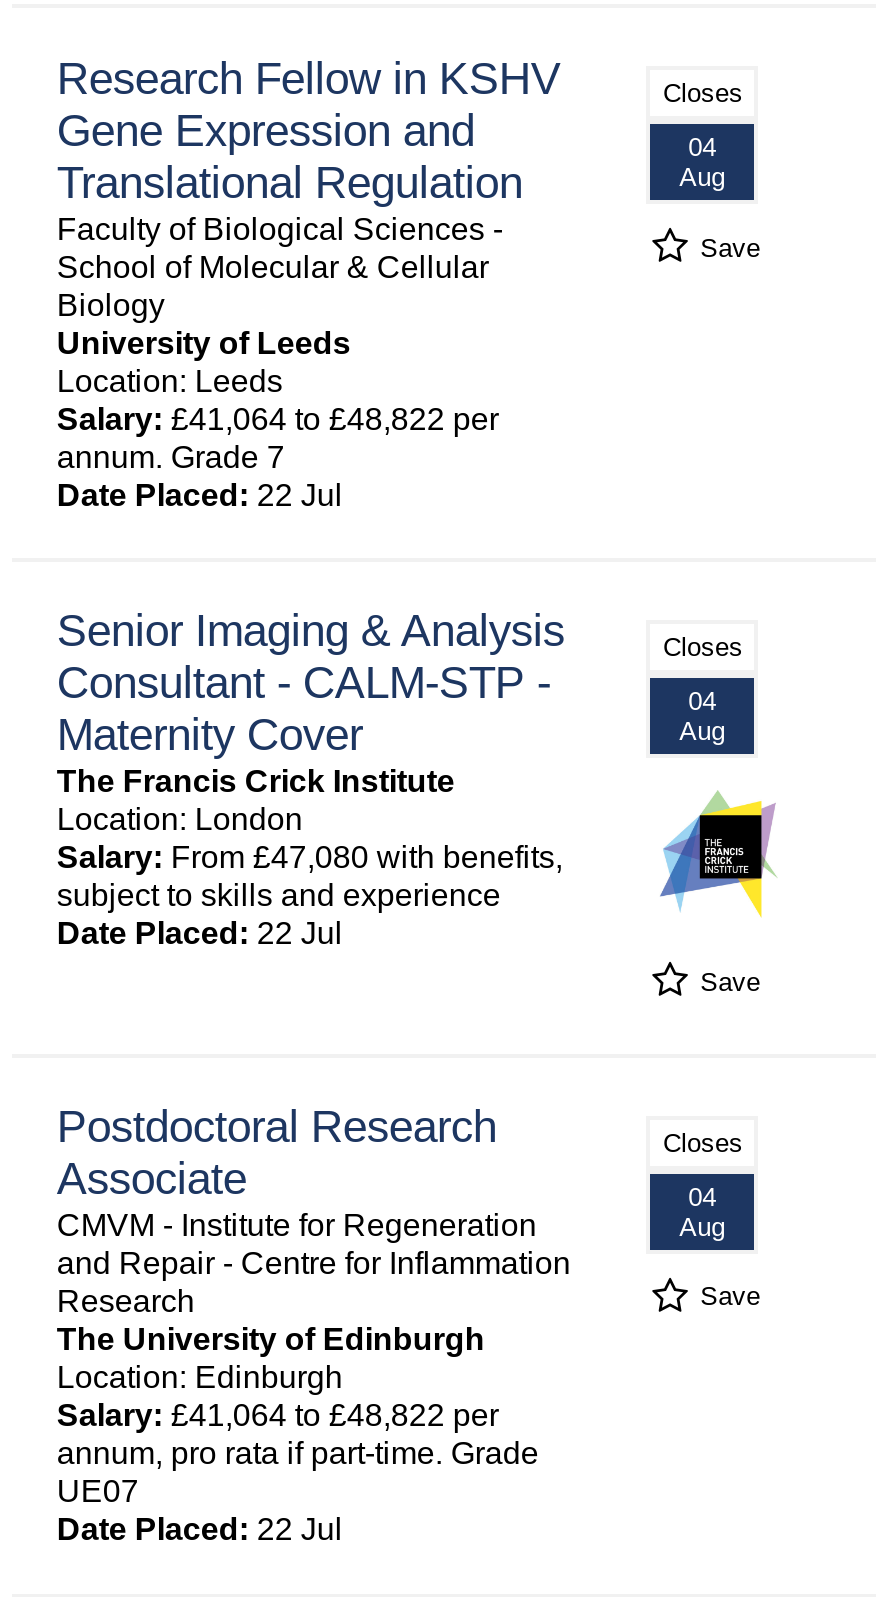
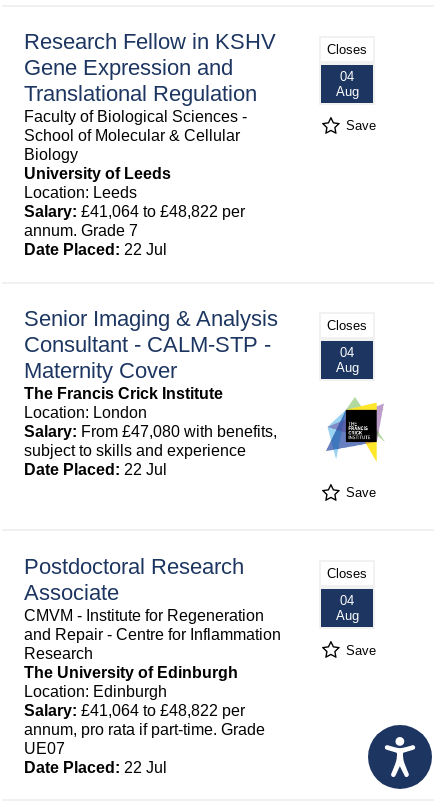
none -> [367,724,433,790] [image]

